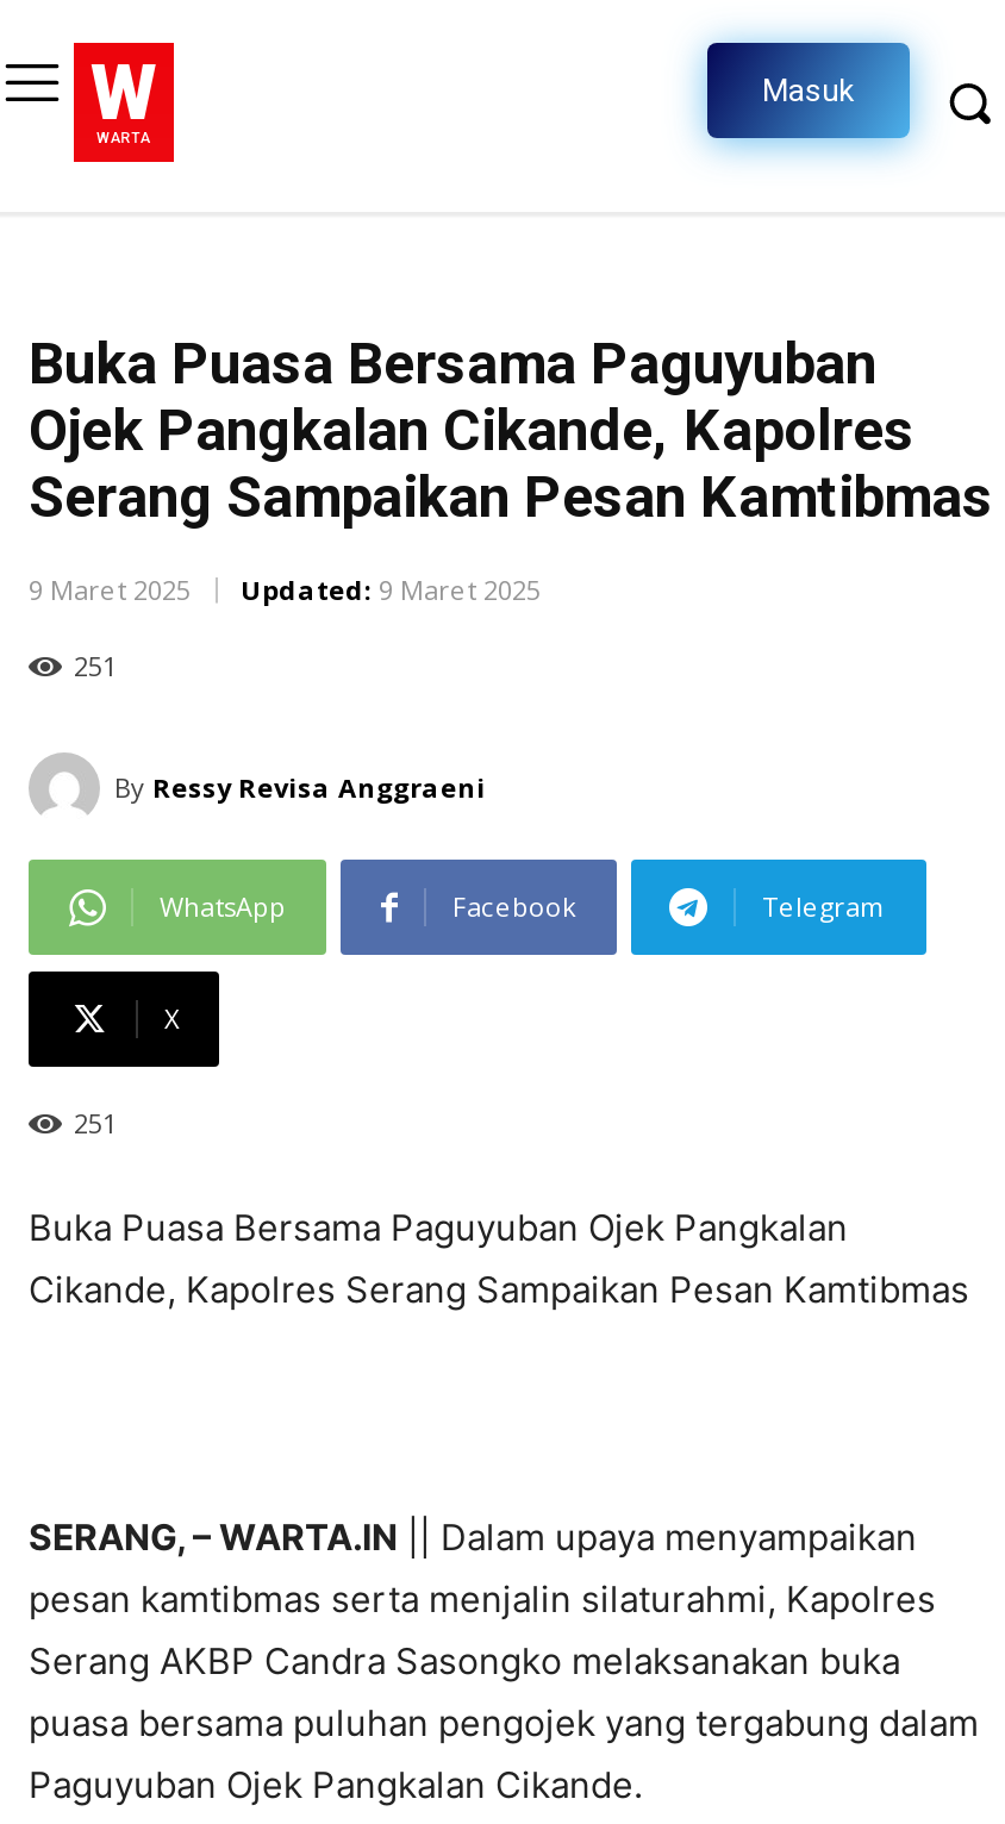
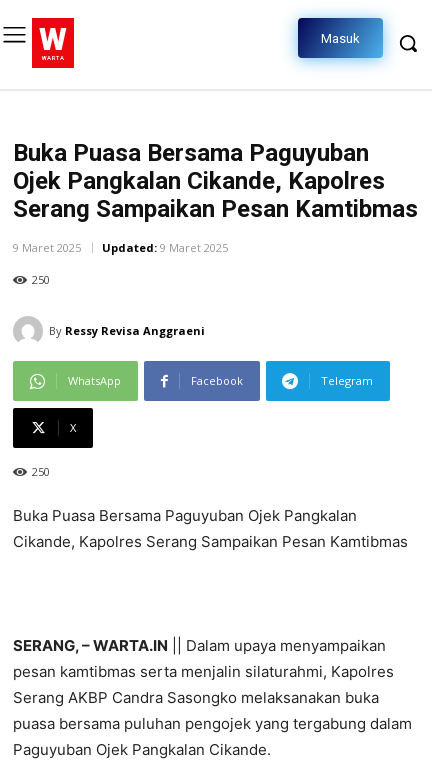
[74,648,117,684] 251 -> [32,272,50,287] 250
[74,1105,117,1141] 251 -> [32,464,50,479] 250

